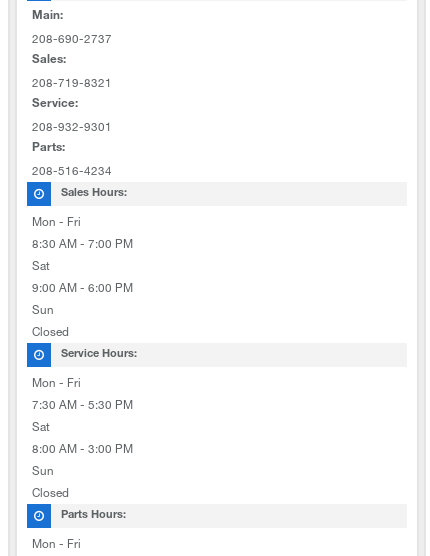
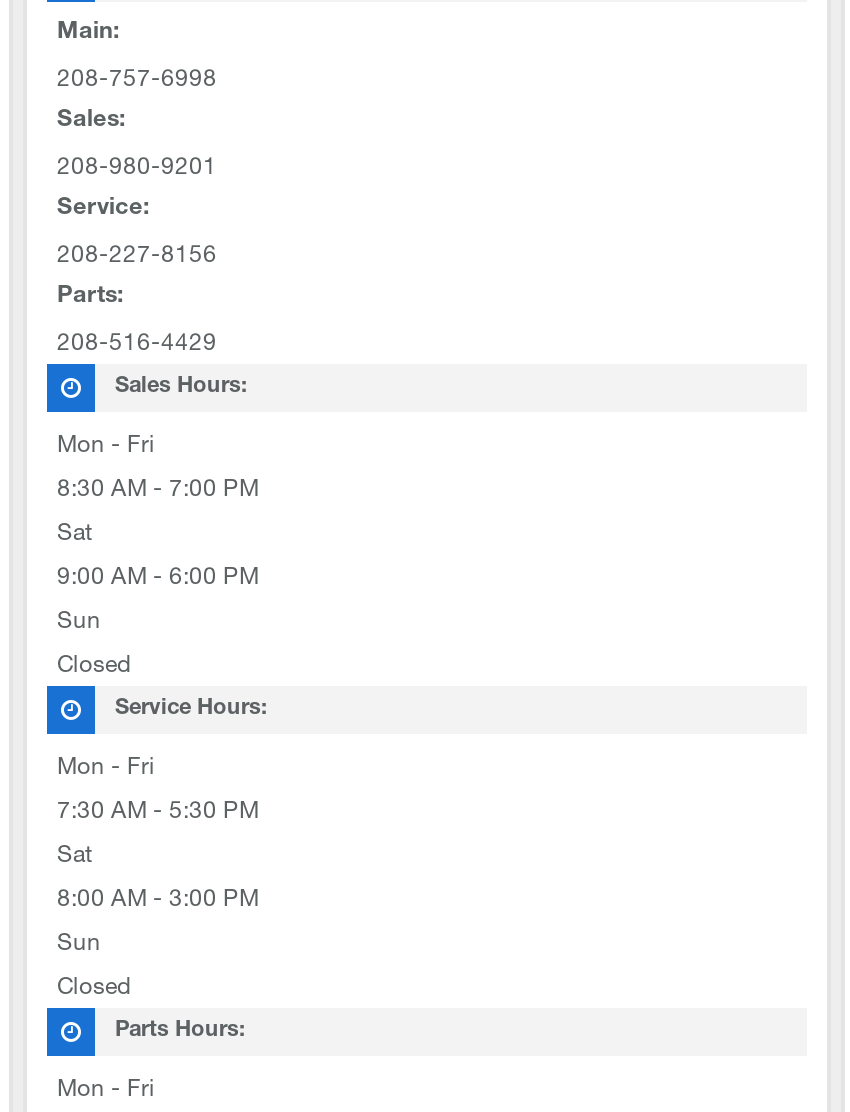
[32,32,112,46] 208-690-2737 -> [57,64,217,92] 208-757-6998
[32,76,112,90] 208-719-8321 -> [57,152,217,180] 208-980-9201
[32,120,112,134] 208-932-9301 -> [57,240,217,268] 208-227-8156
[32,164,112,178] 208-516-4234 -> [57,328,217,356] 208-516-4429

